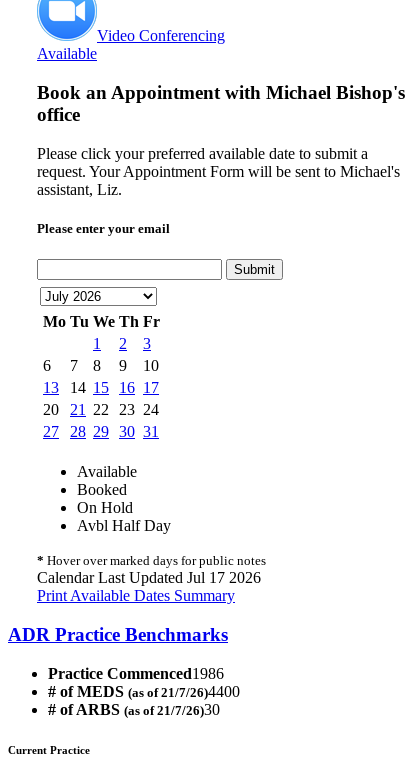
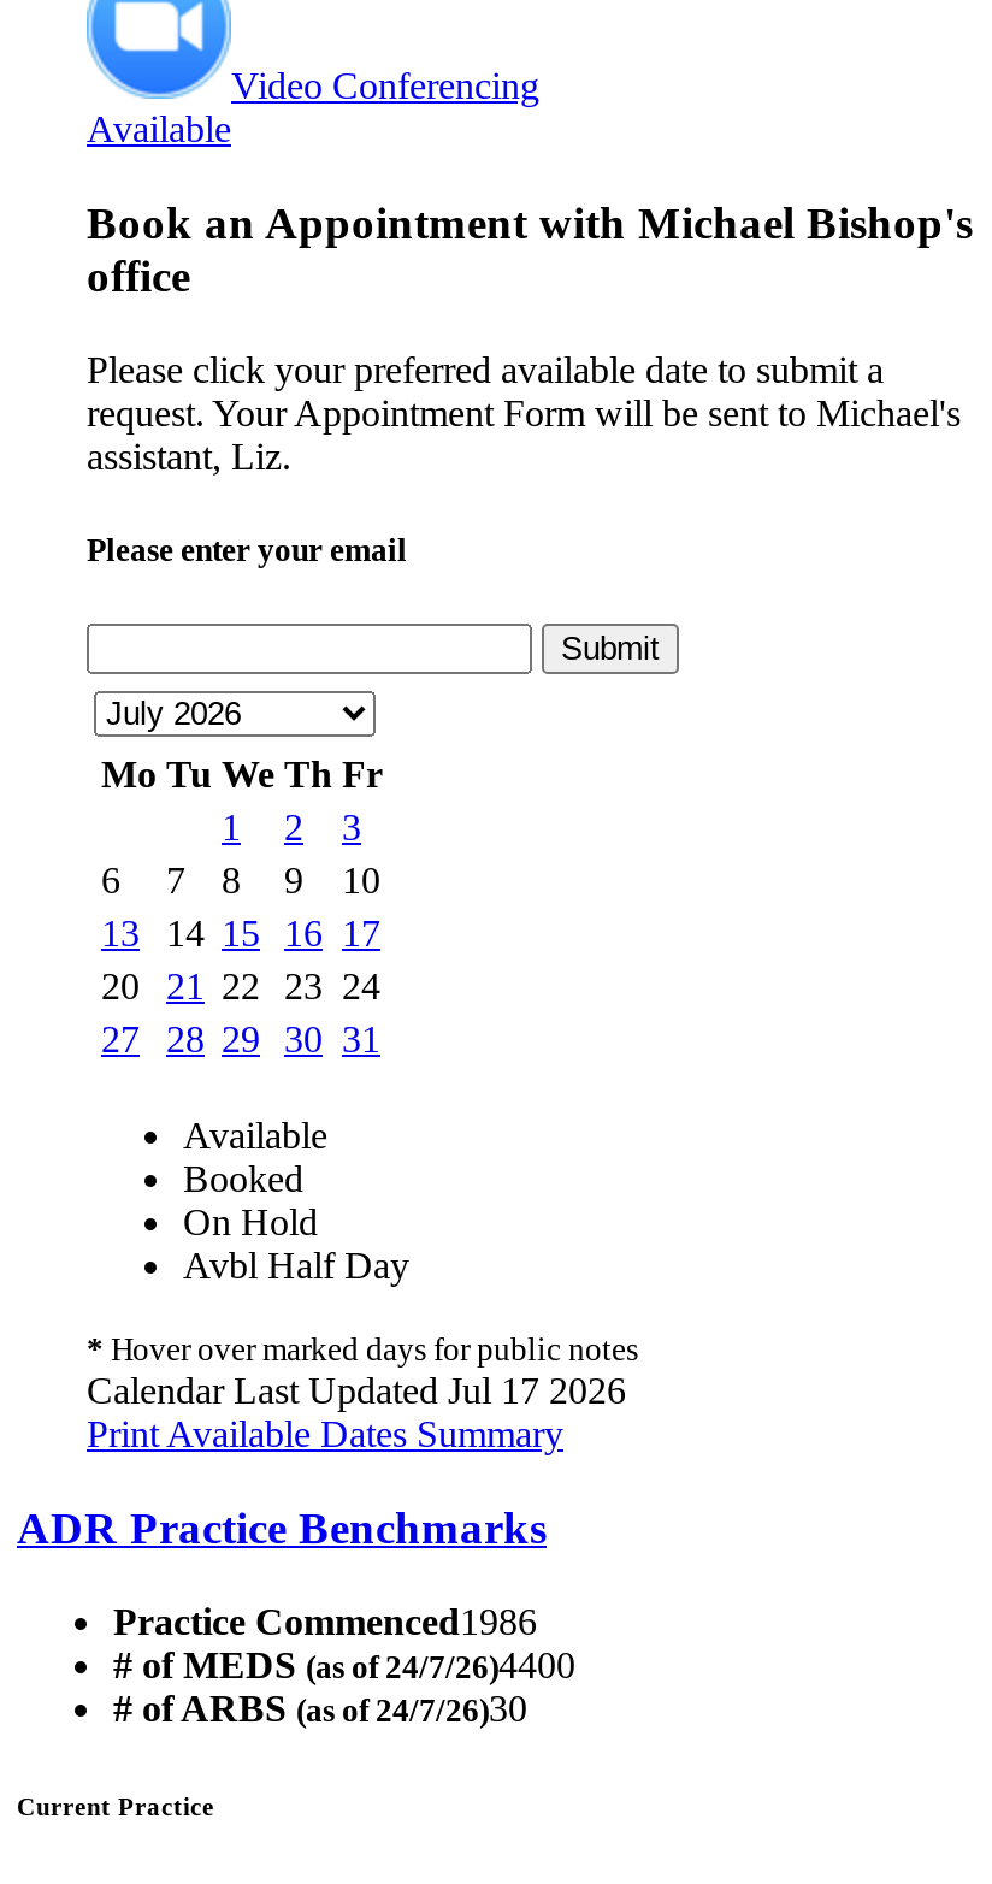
[48,682,240,699] # of MEDS (as of 21/7/26)4400 -> [113,1643,575,1684] # of MEDS (as of 24/7/26)4400
[48,700,220,717] # of ARBS (as of 21/7/26)30 -> [113,1687,527,1728] # of ARBS (as of 24/7/26)30

